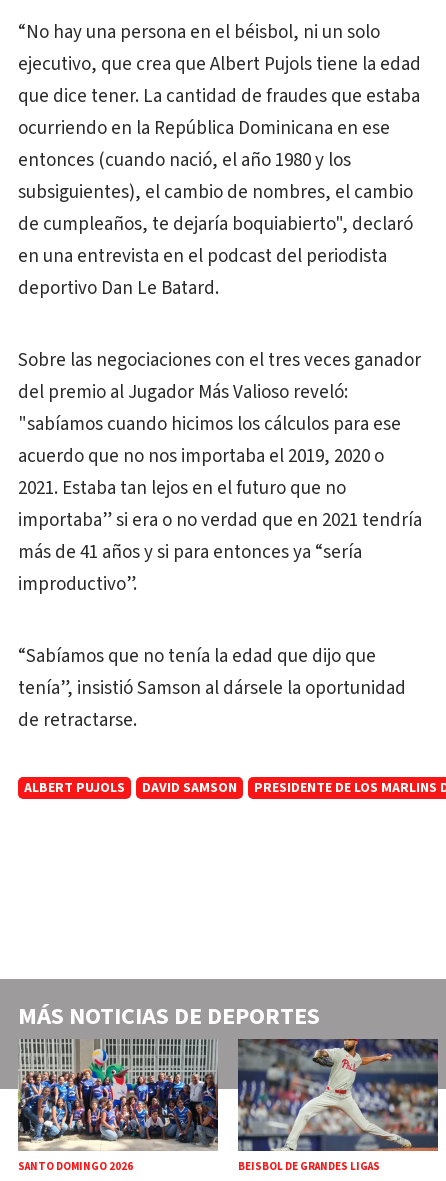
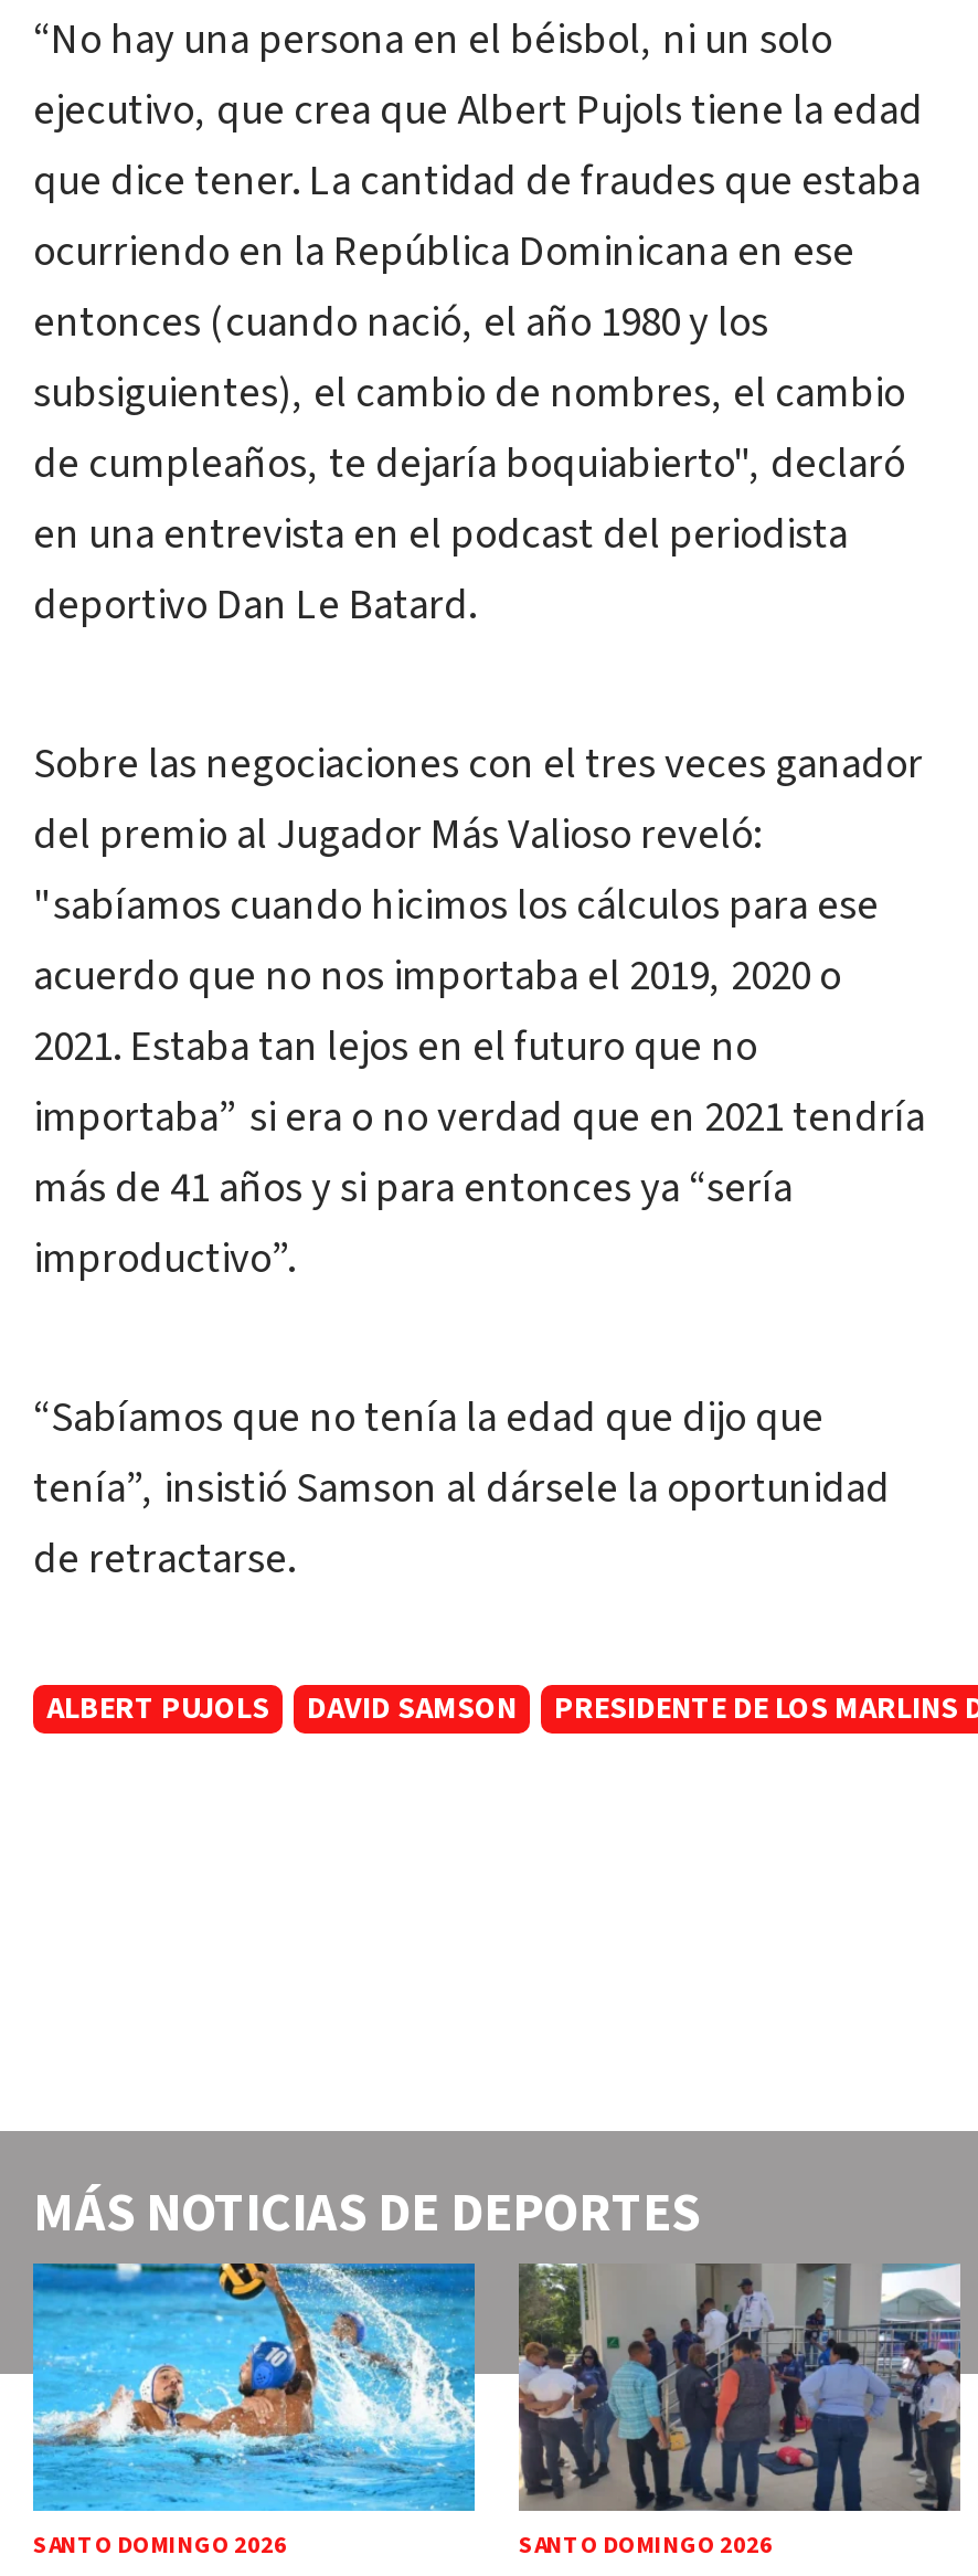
[17,1039,380,1174] [image] | BEISBOL DE GRANDES LIGAS -> [31,2261,773,2562] [image] | SANTO DOMINGO 2026
[237,1038,439,1152] [image] -> [517,2261,963,2513] [image]

